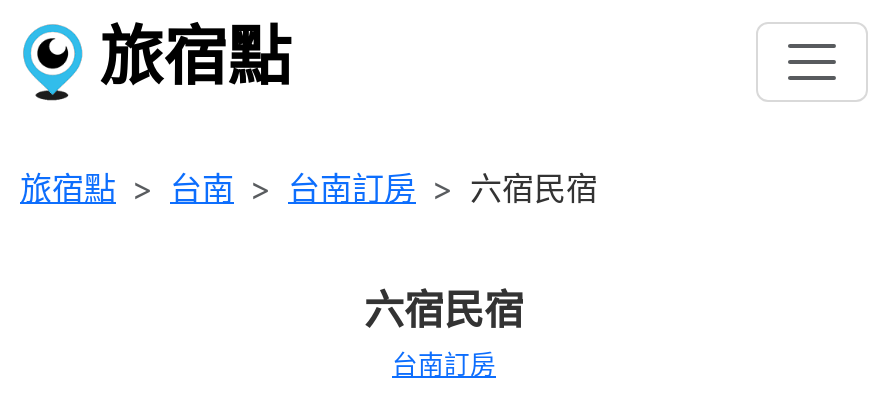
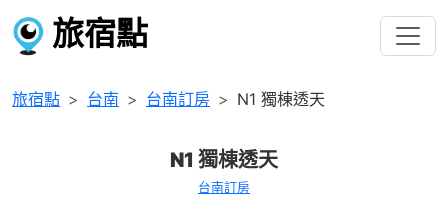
[470,168,598,208] 六宿民宿 -> [237,89,325,109] N1 獨棟透天
[364,286,524,334] 六宿民宿 -> [170,148,278,172] N1 獨棟透天

